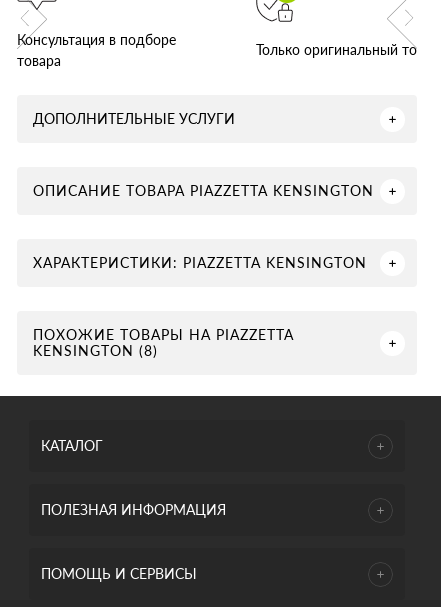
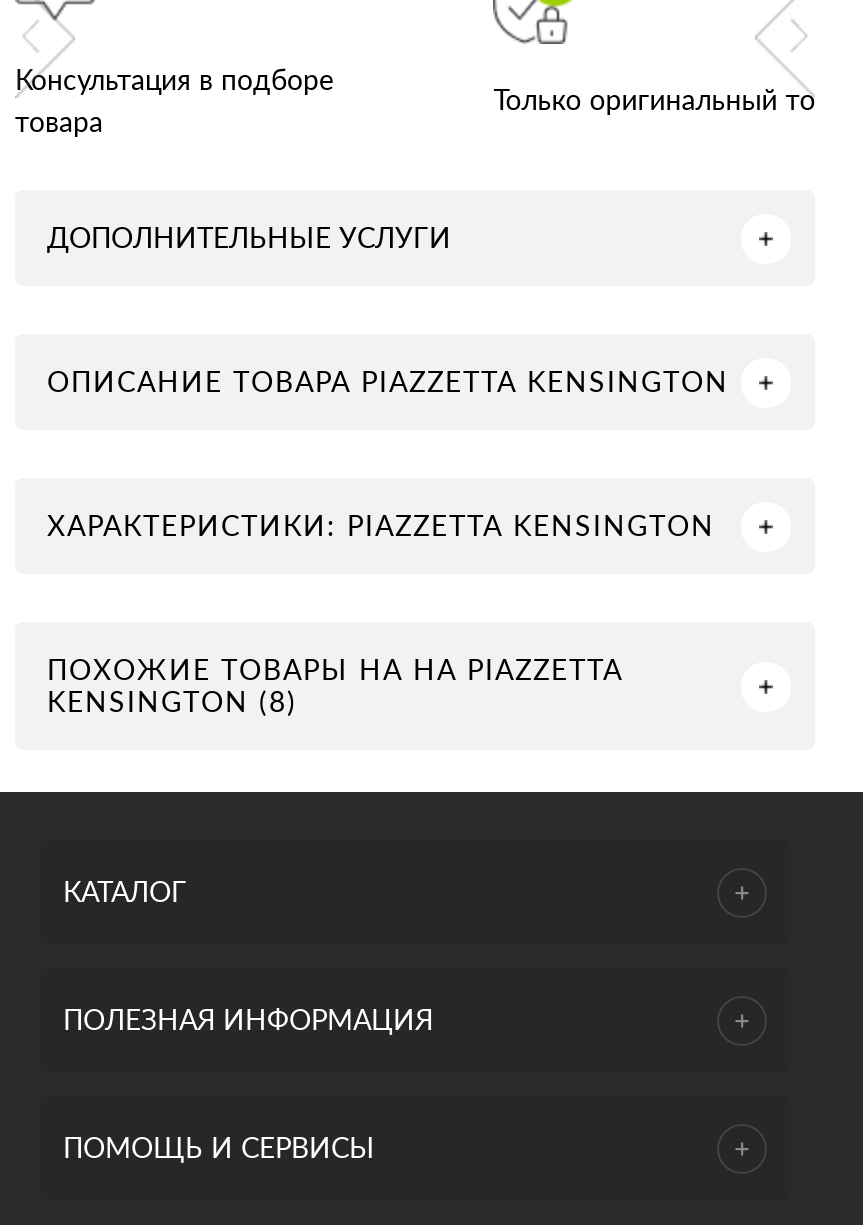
[33,326,294,343] ПОХОЖИЕ ТОВАРЫ НА PIAZZETTA -> [47,653,623,687] ПОХОЖИЕ ТОВАРЫ НА НА PIAZZETTA

